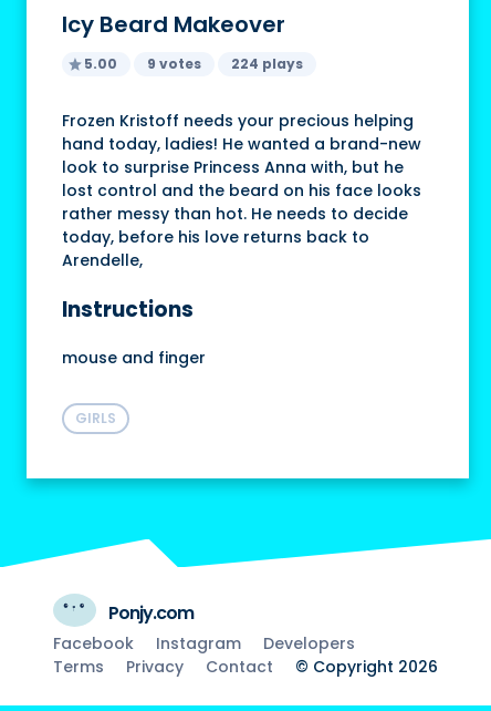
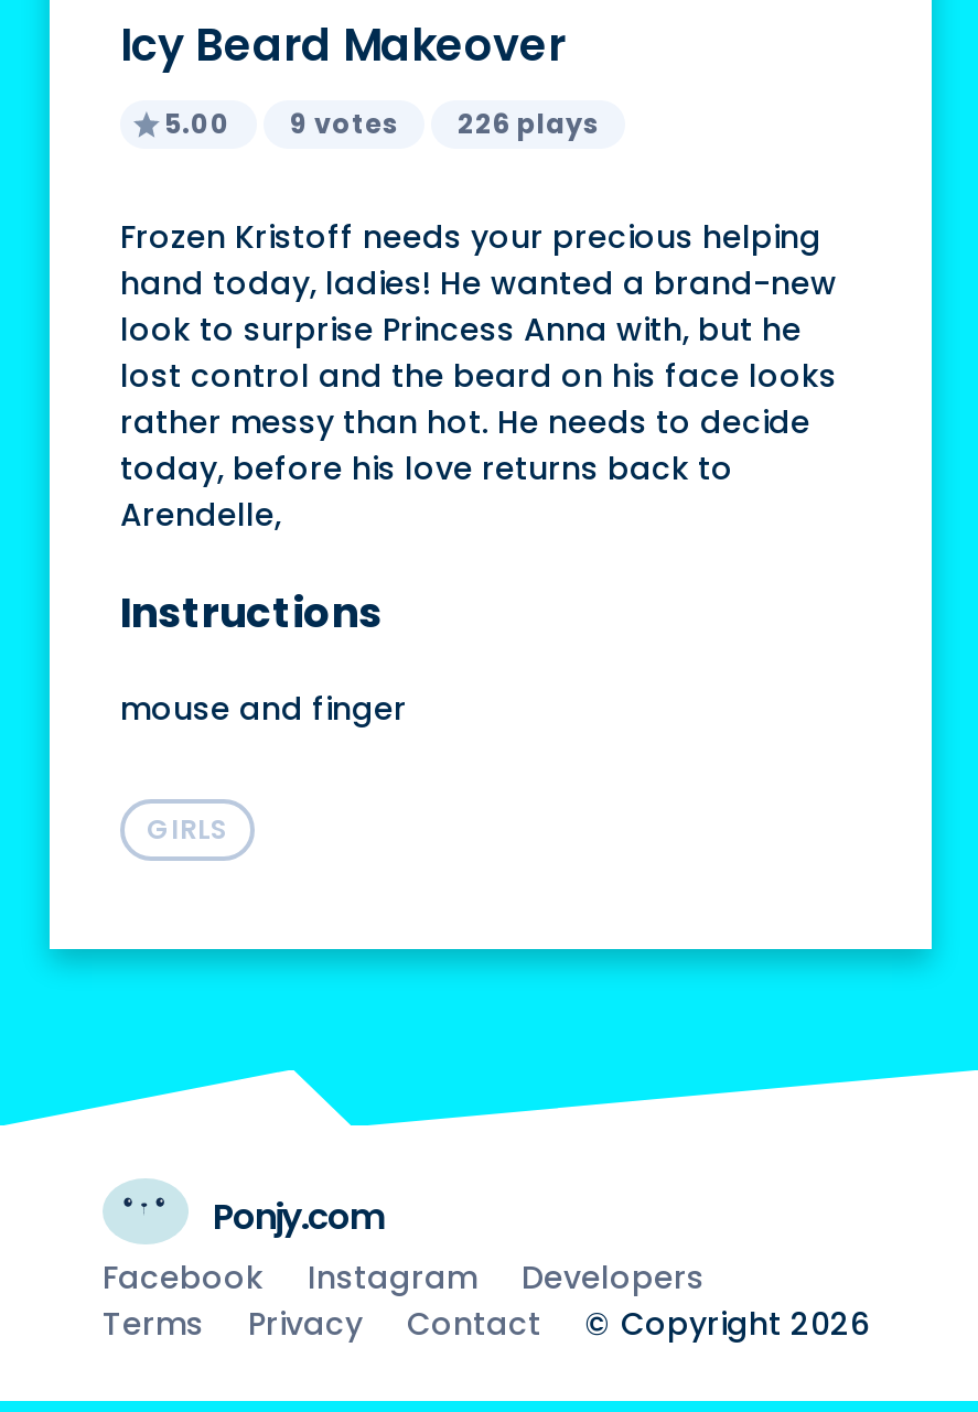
[84,54,303,73] 5.00 9 votes 224 plays -> [164,105,599,142] 5.00 9 votes 226 plays

